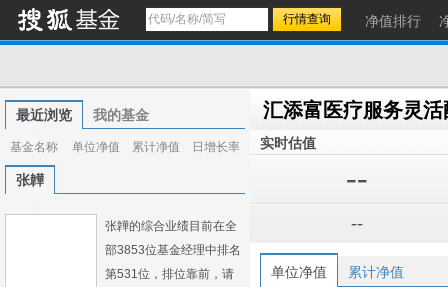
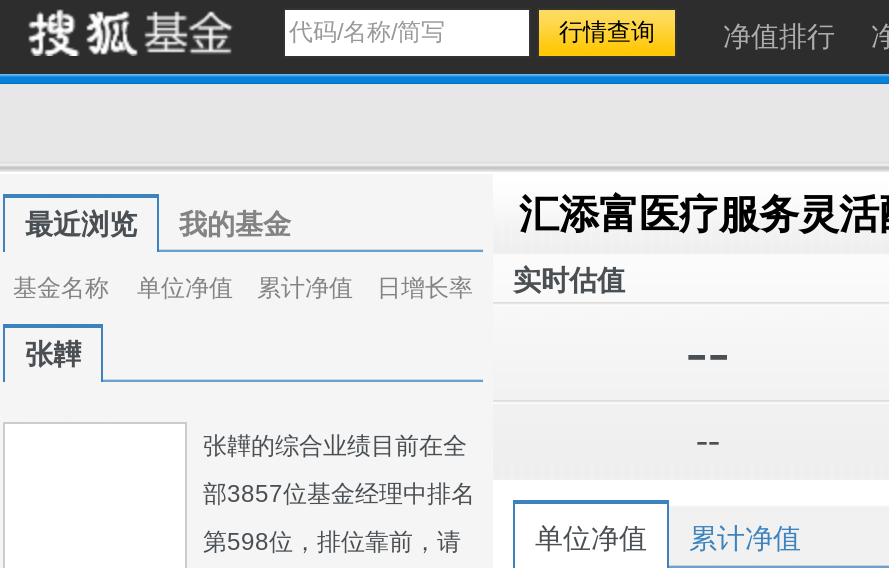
[105,243,241,257] 部3853位基金经理中排名 -> [203,480,475,508] 部3857位基金经理中排名
[105,267,234,281] 第531位，排位靠前，请 -> [203,528,461,556] 第598位，排位靠前，请

